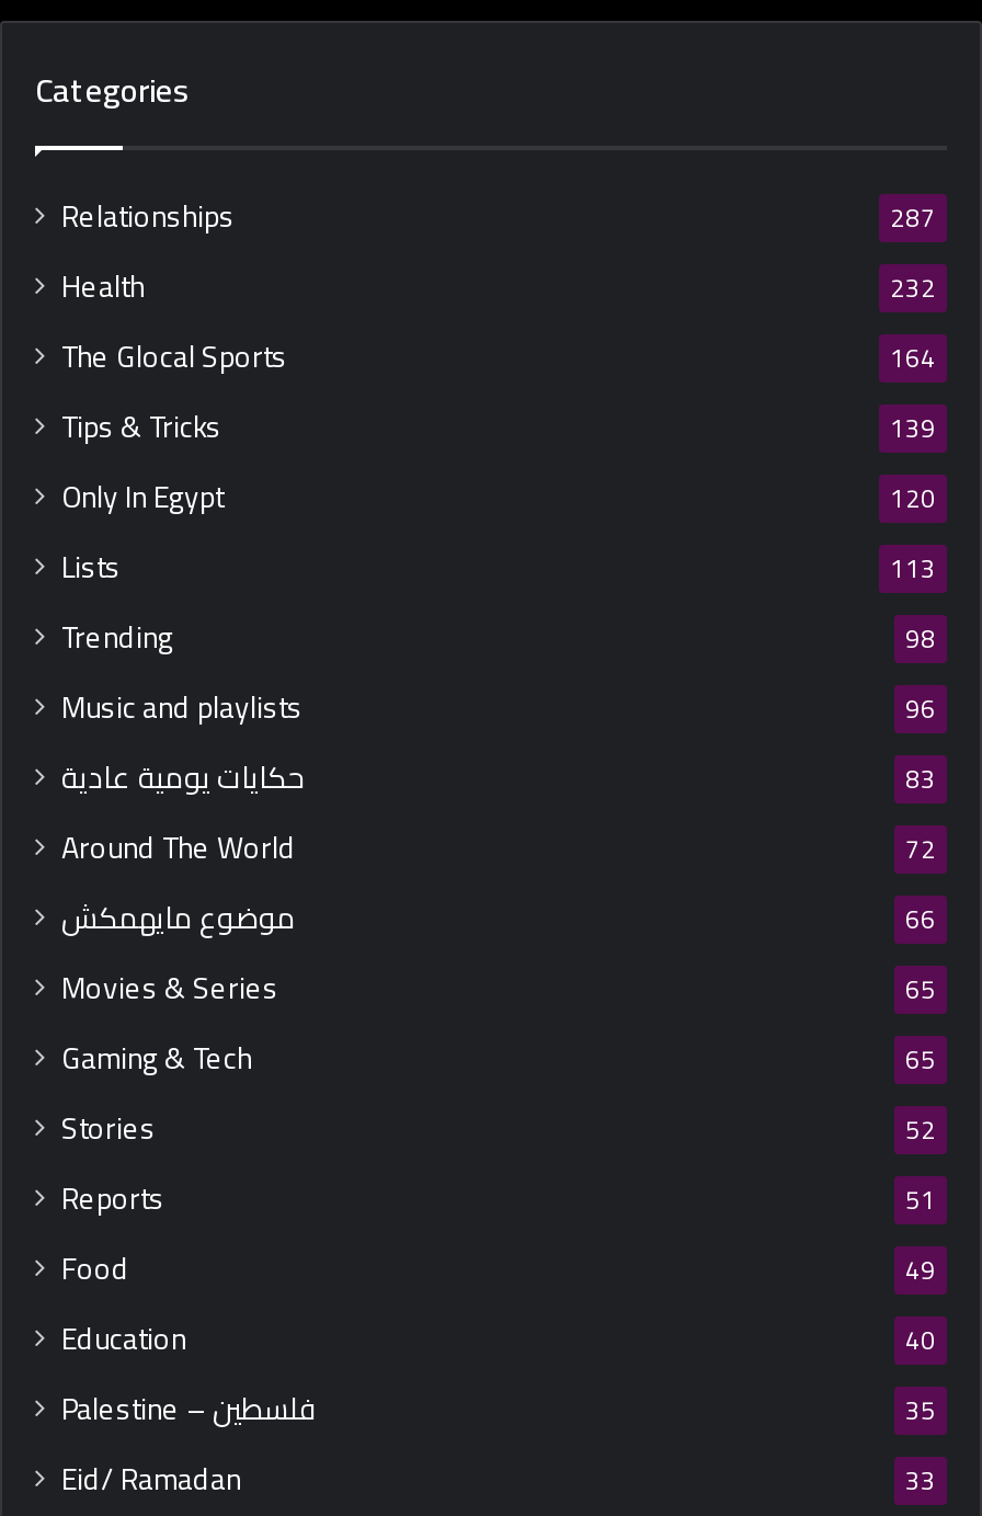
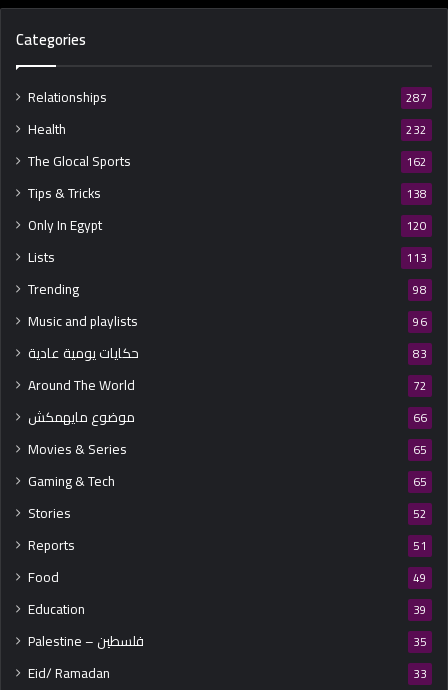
[890,334,936,382] 164 -> [406,151,427,173] 162
[890,404,936,452] 139 -> [406,183,427,205] 138
[905,1316,936,1364] 40 -> [413,599,427,621] 39

